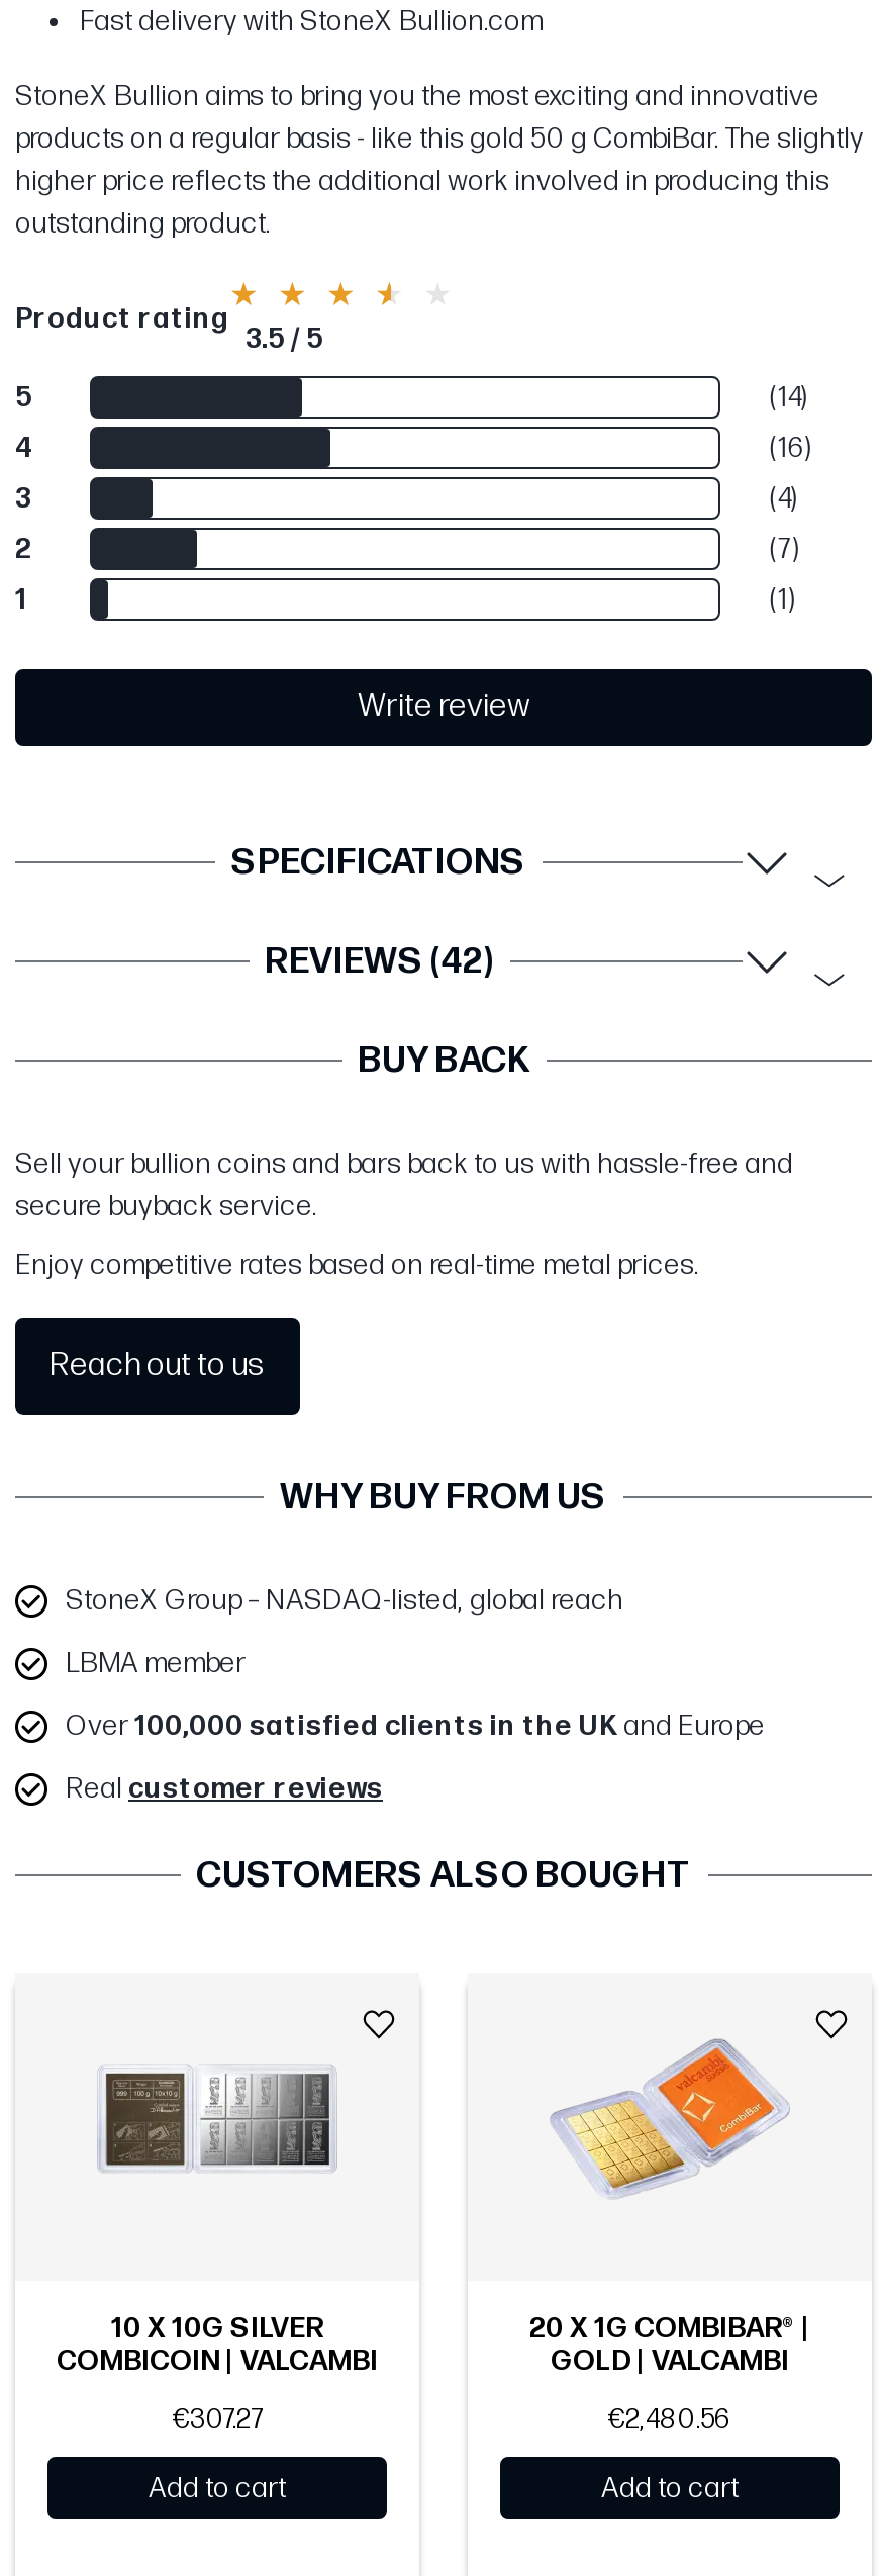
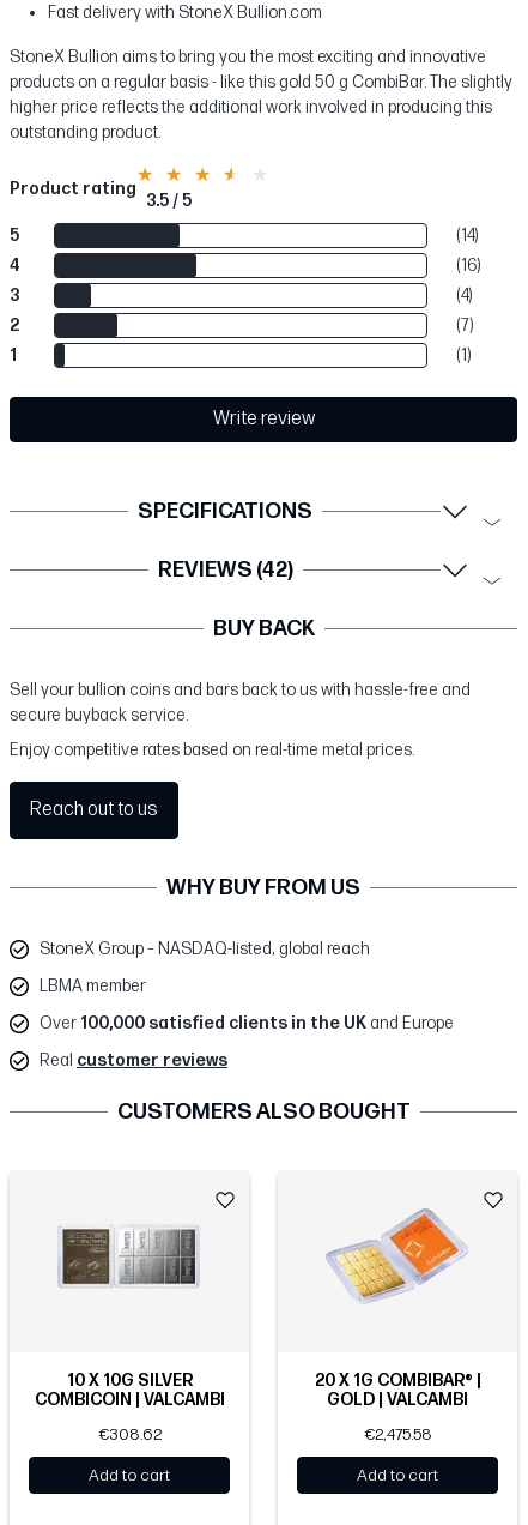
[172,2403,263,2437] €307.27 -> [98,1425,161,1445] €308.62
[607,2403,732,2437] €2,480.56 -> [363,1425,432,1445] €2,475.58

